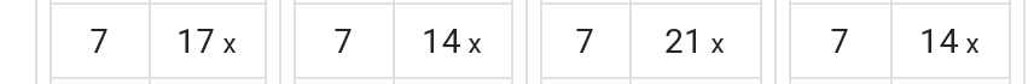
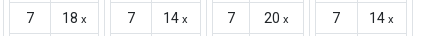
[90,21,237,60] 7 17 x -> [26,10,87,26] 7 18 x
[576,21,726,60] 7 21 x -> [227,10,289,26] 7 20 x

